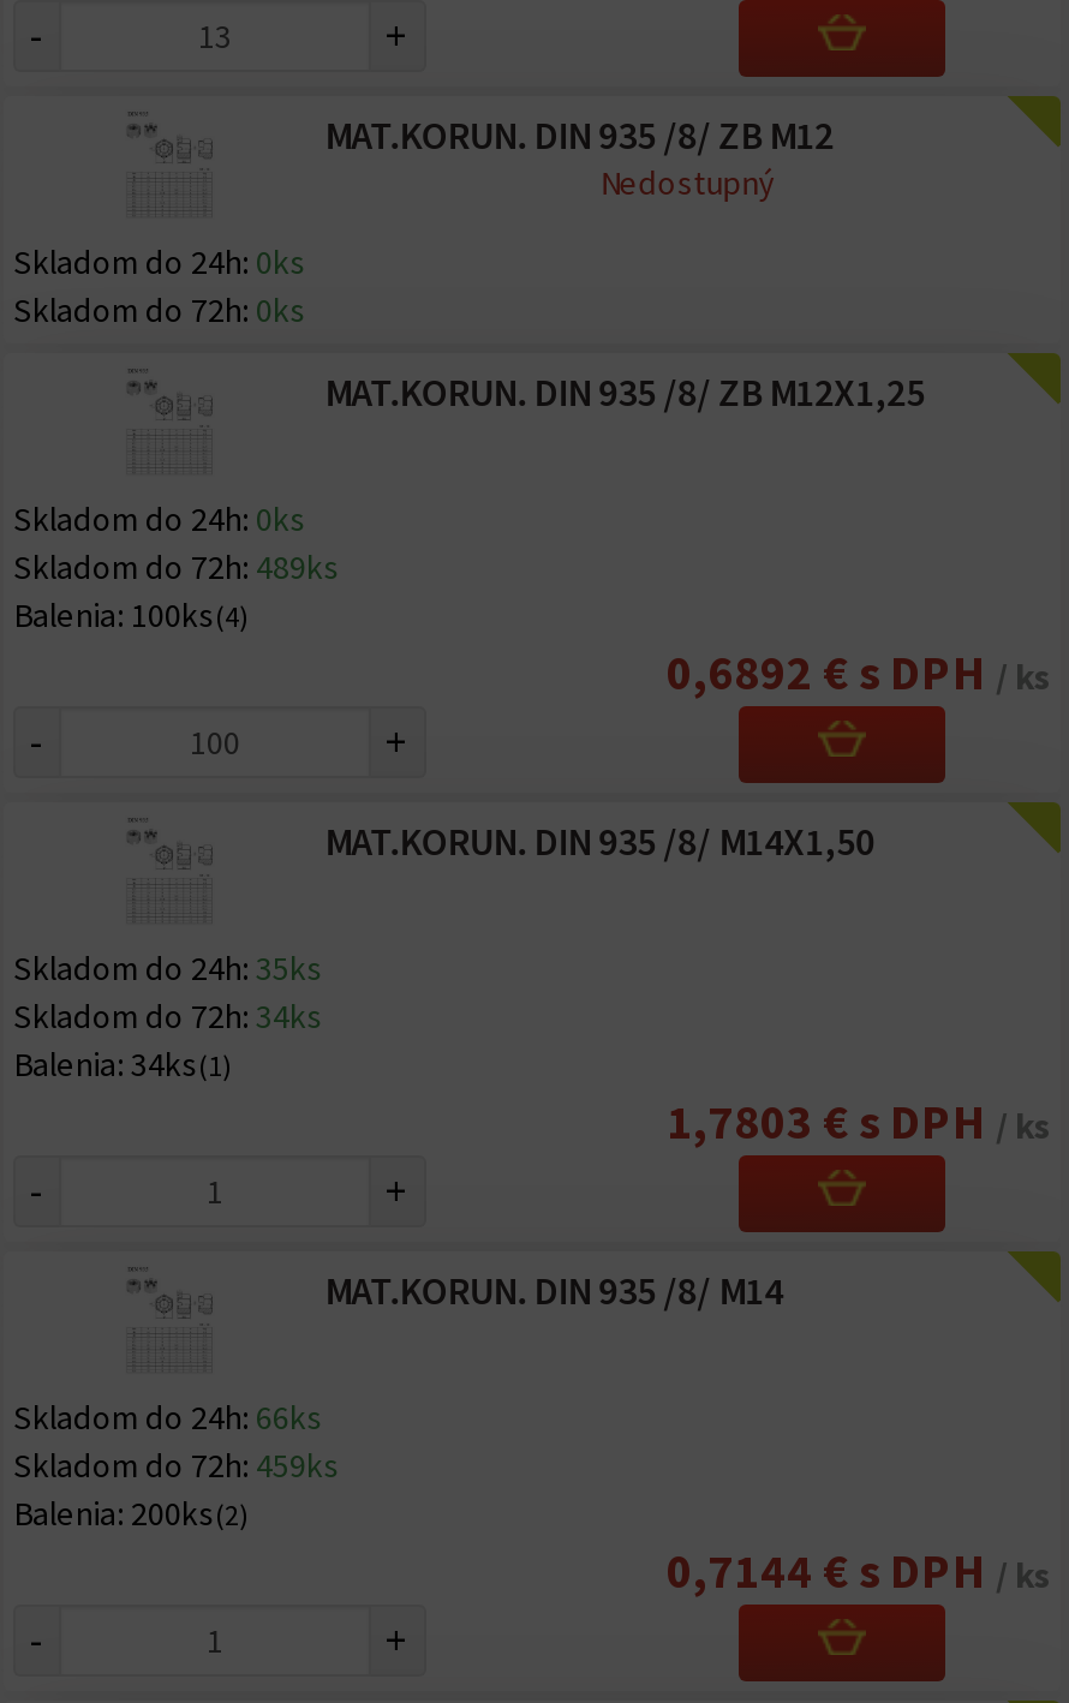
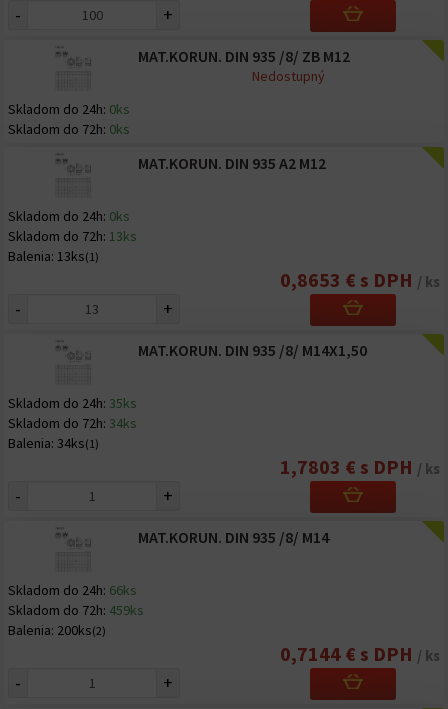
[325,368,925,416] MAT.KORUN. DIN 935 /8/ ZB M12X1,25 -> [138,153,326,173] MAT.KORUN. DIN 935 A2 M12
[13,545,340,588] Skladom do 72h: 489ks -> [8,227,137,245] Skladom do 72h: 13ks
[13,593,249,637] Balenia: 100ks(4) -> [8,247,99,265] Balenia: 13ks(1)
[667,641,1051,701] 0,6892 € s DPH / ks -> [280,267,440,292] 0,8653 € s DPH / ks

